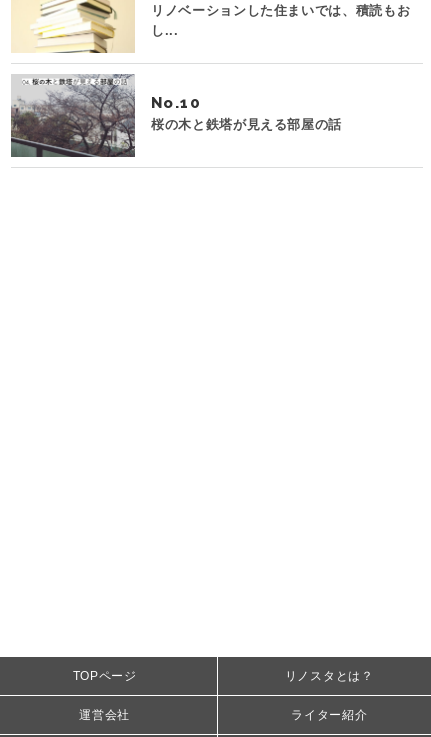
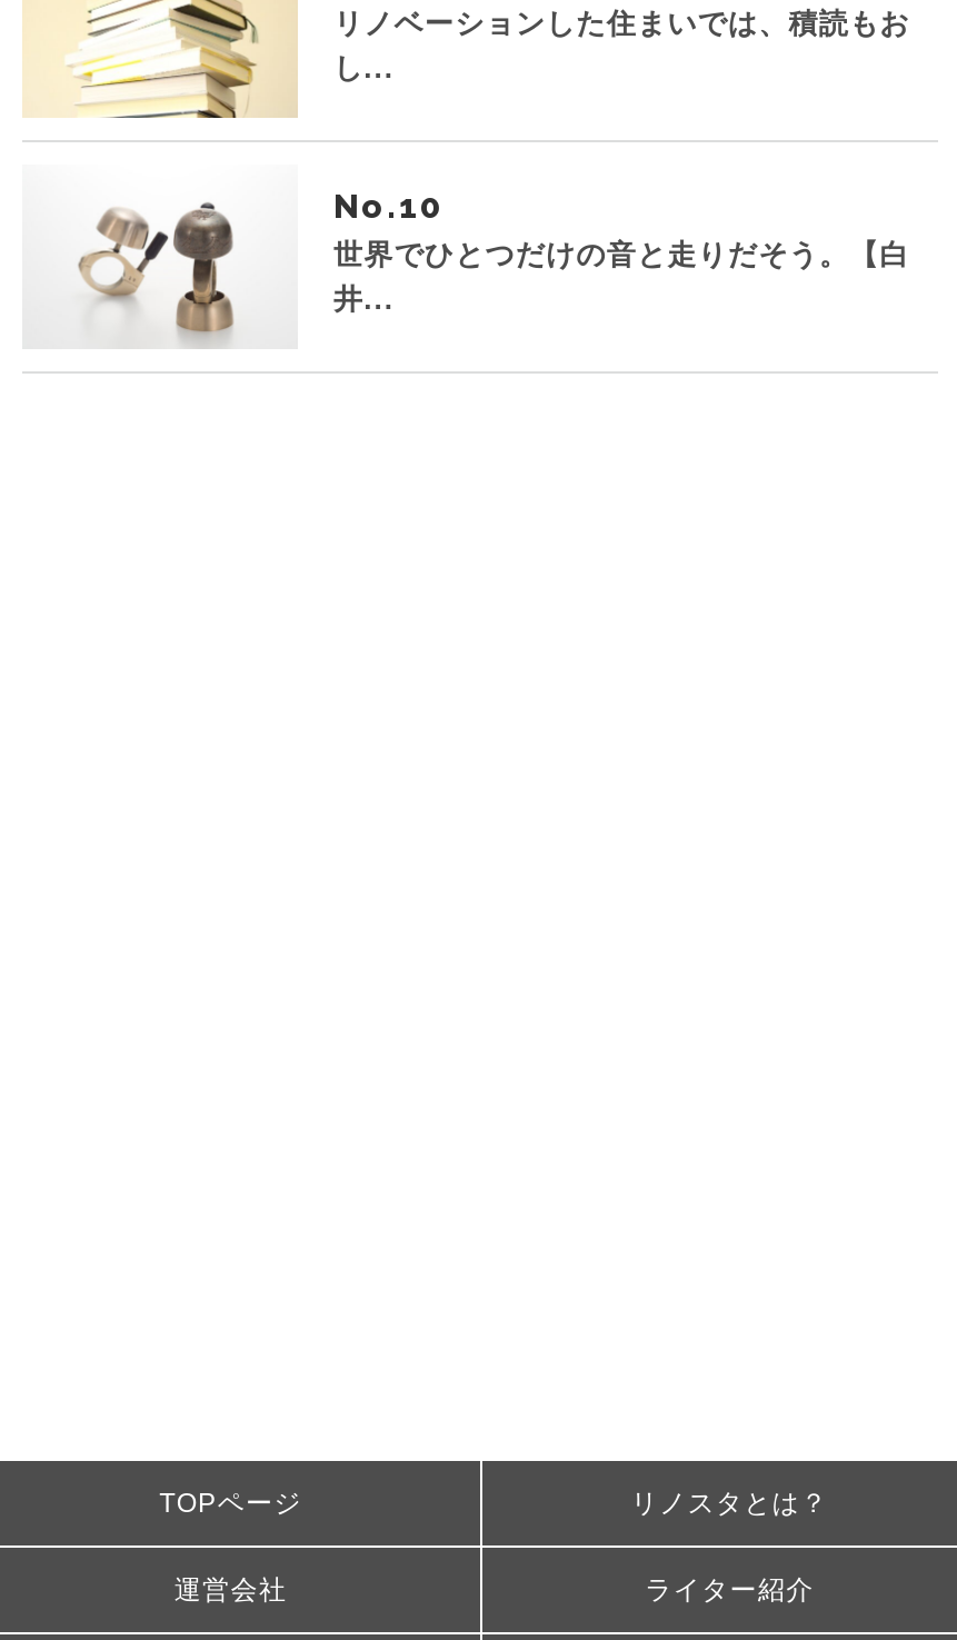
[10,73,342,158] [image] | 桜の木と鉄塔が見える部屋の話 -> [22,165,910,347] [image] | 世界でひとつだけの音と走りだそう。【白 | 井...

